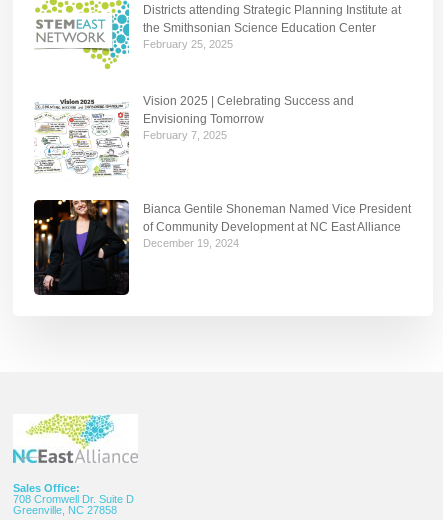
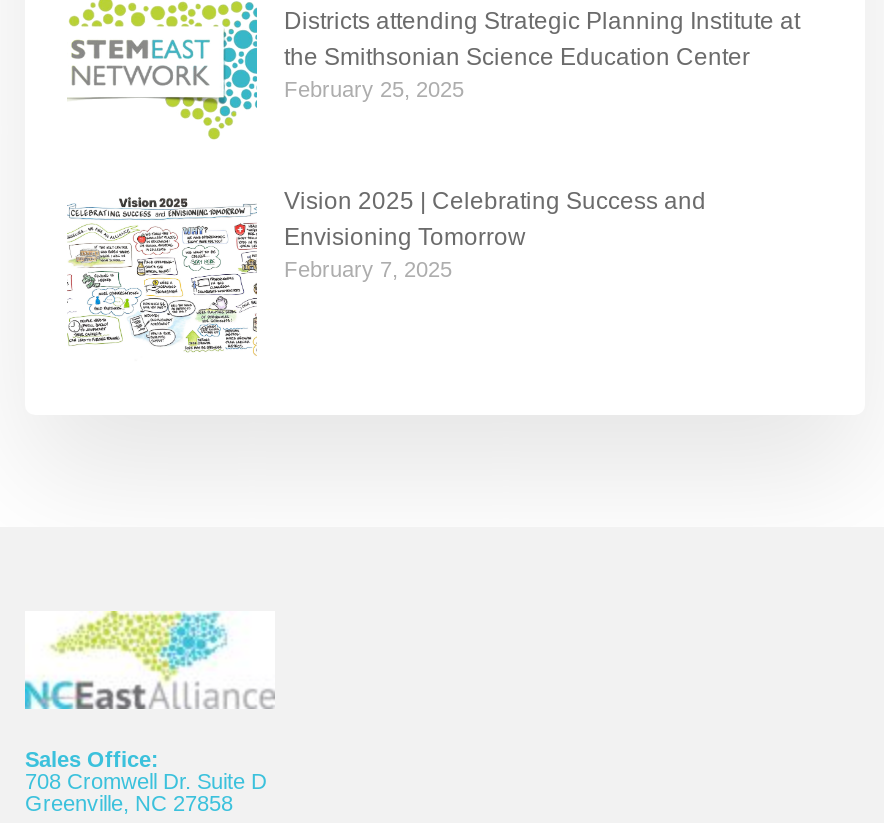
[33,199,410,296] [image] | Bianca Gentile Shoneman Named Vice President | of Community Development at NC East Alliance | December 19, 2024 -> none

